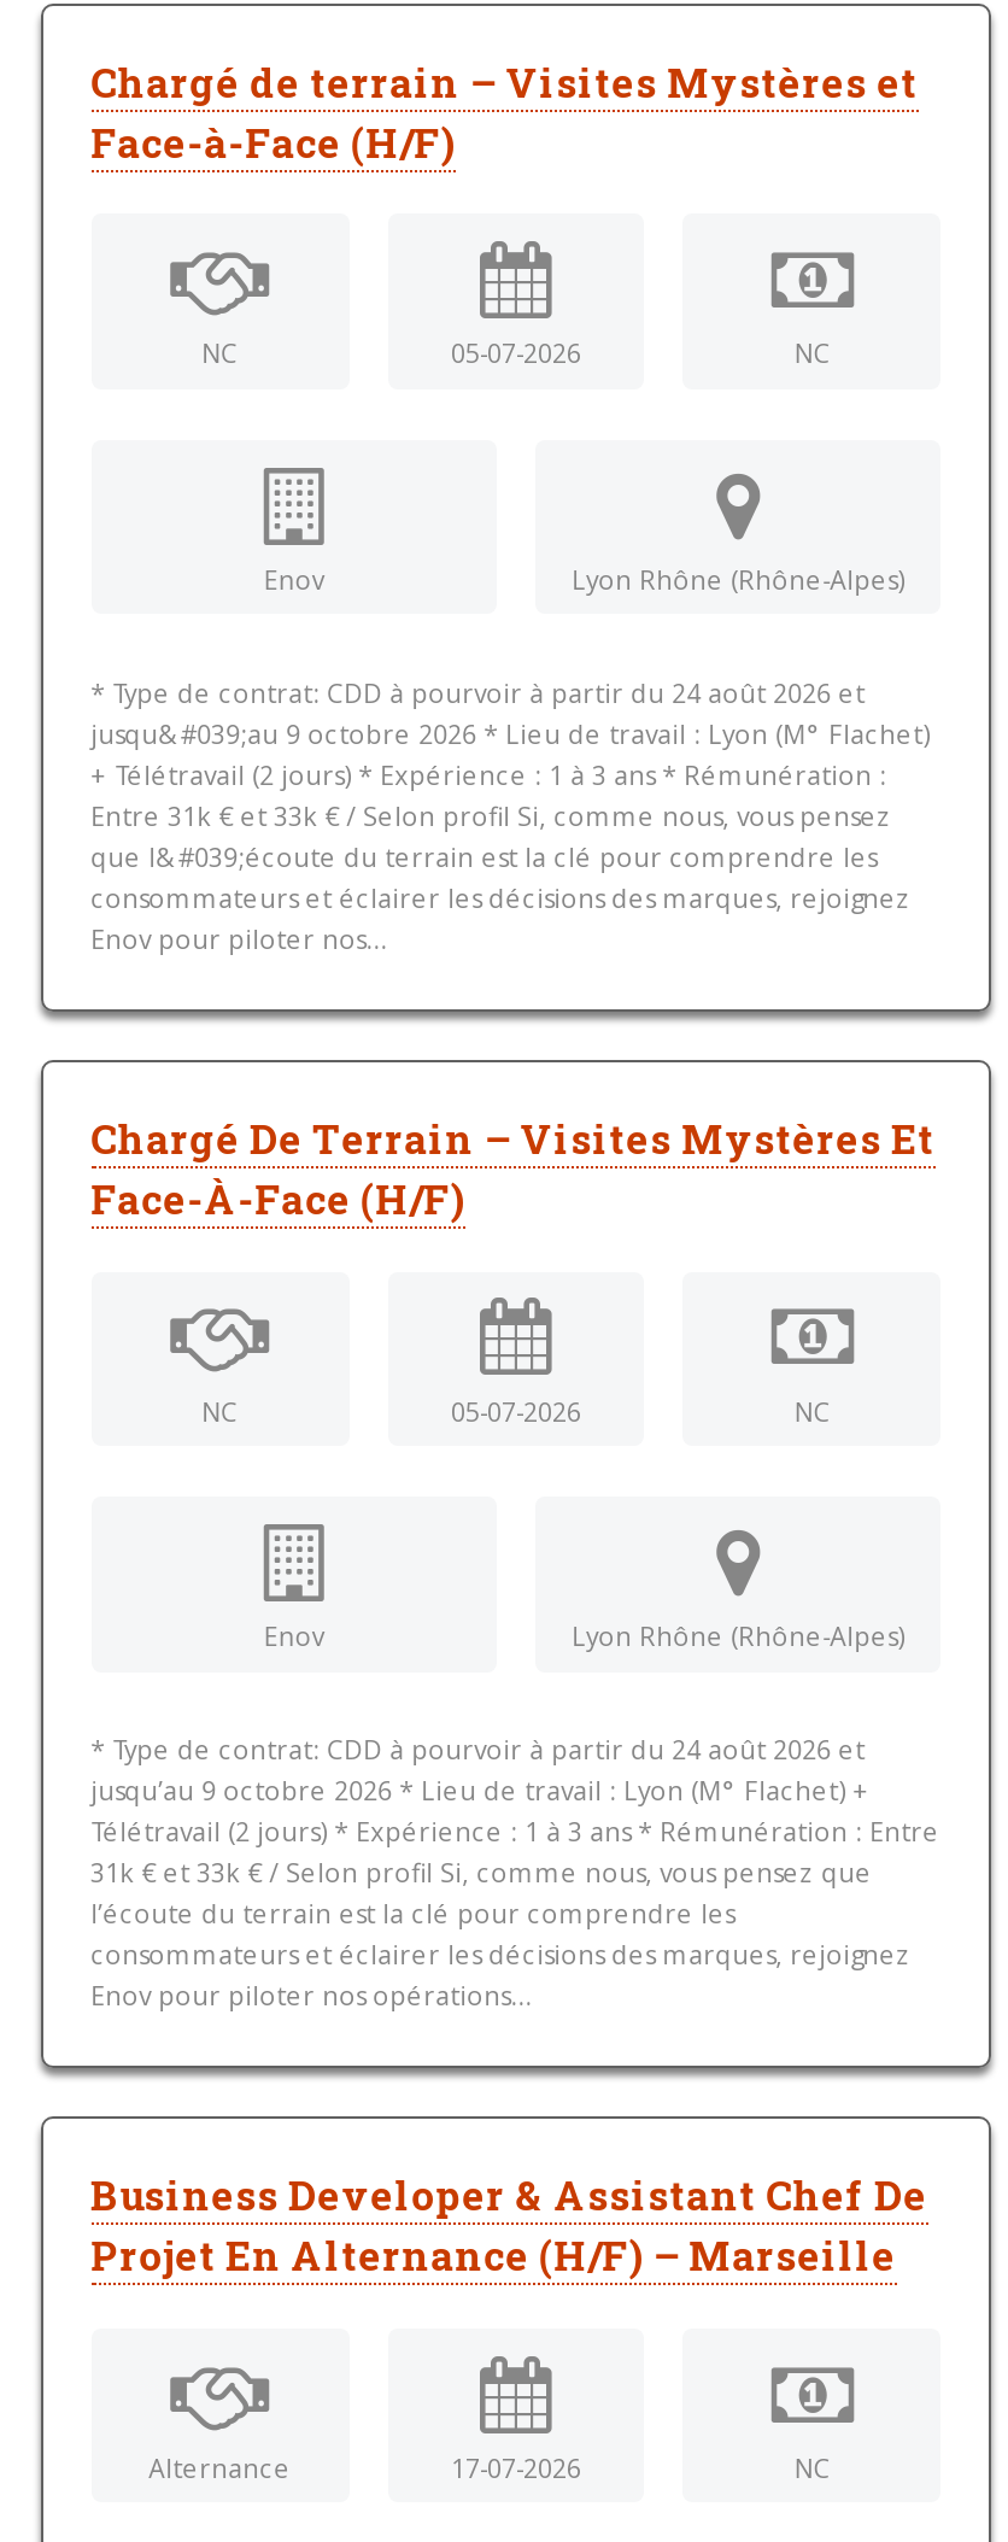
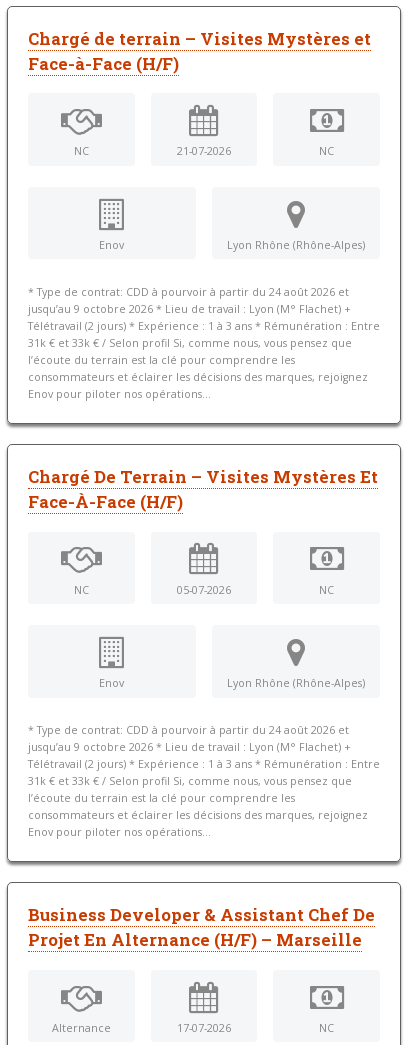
[451,337,581,371] 05-07-2026 -> [177,144,231,158] 21-07-2026
[91,717,930,874] jusqu&#039;au 9 octobre 2026 * Lieu de travail : Lyon (M° Flachet) | + Télétravail (2 jours) * Expérience : 1 à 3 ans * Rémunération : | Entre 31k € et 33k € / Selon profil Si, comme nous, vous pensez | que l&#039;écoute du terrain est la clé pour comprendre les -> [28,302,380,367] jusqu’au 9 octobre 2026 * Lieu de travail : Lyon (M° Flachet) + | Télétravail (2 jours) * Expérience : 1 à 3 ans * Rémunération : Entre | 31k € et 33k € / Selon profil Si, comme nous, vous pensez que | l’écoute du terrain est la clé pour comprendre les
[91,922,388,956] Enov pour piloter nos... -> [28,387,211,401] Enov pour piloter nos opérations...

